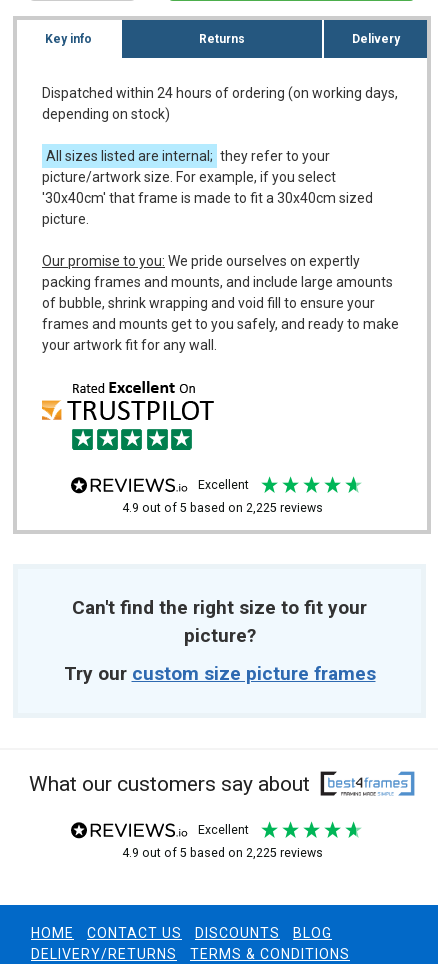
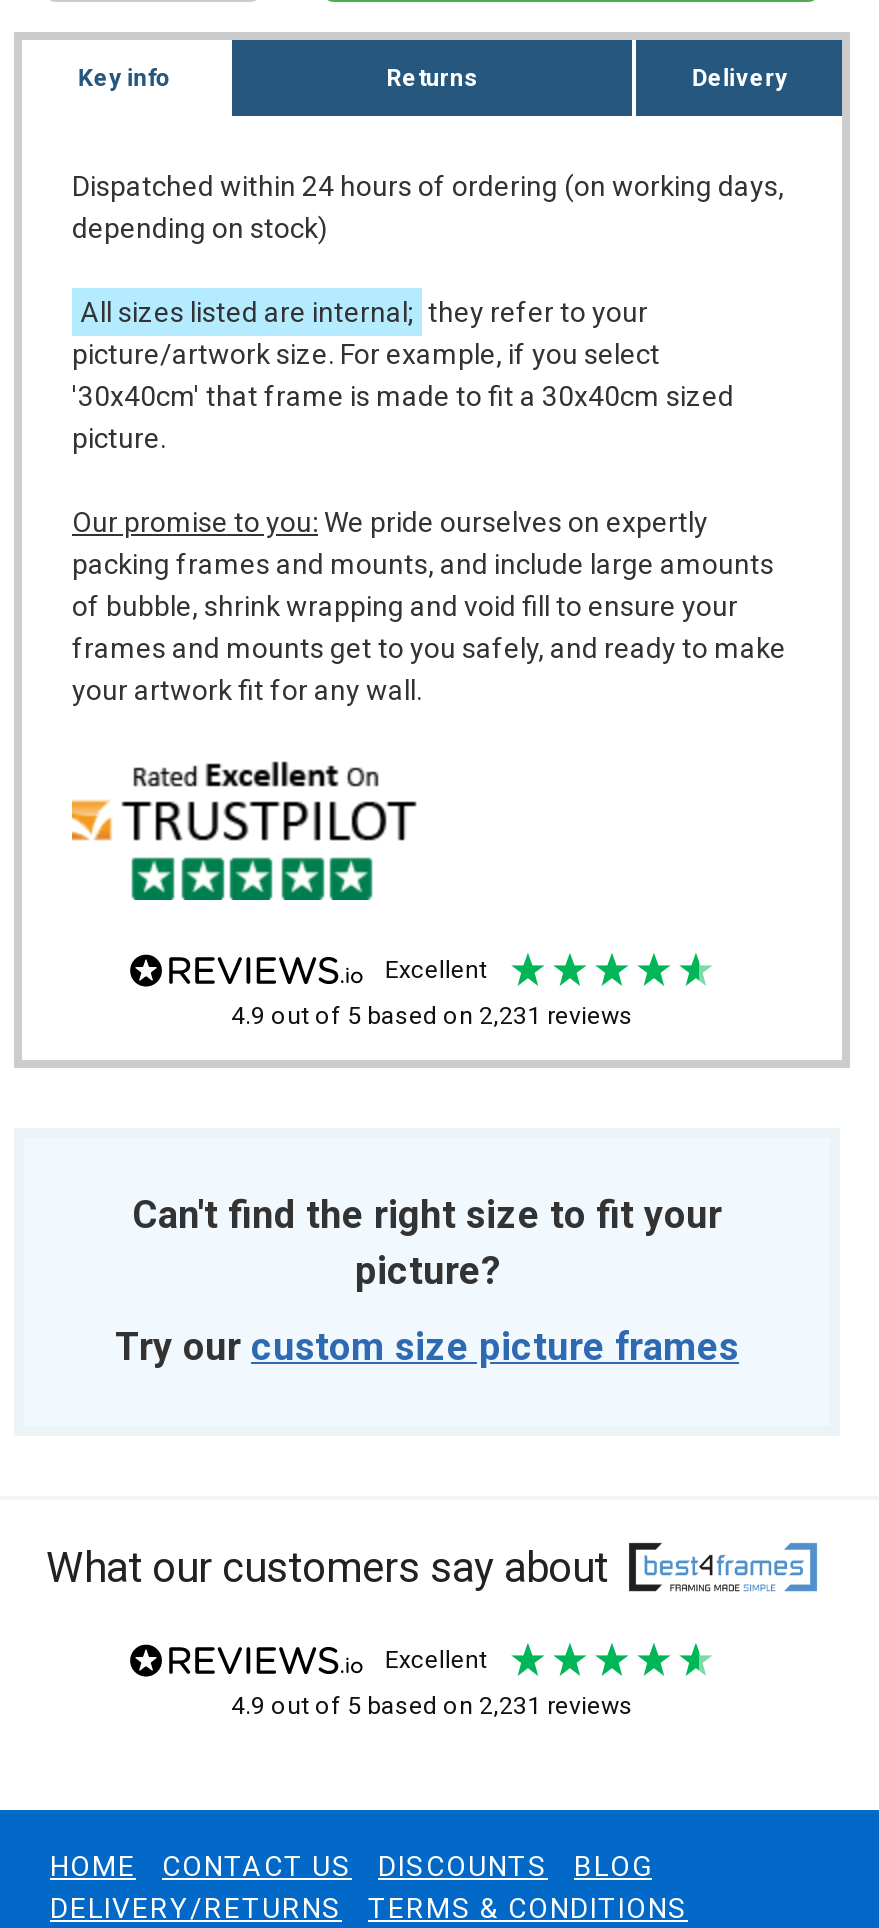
[121,501,322,515] 4.9 out of 5 based on 2,225 reviews -> [231,1001,633,1029] 4.9 out of 5 based on 2,231 reviews
[121,846,322,860] 4.9 out of 5 based on 2,225 reviews -> [231,1691,633,1719] 4.9 out of 5 based on 2,231 reviews

